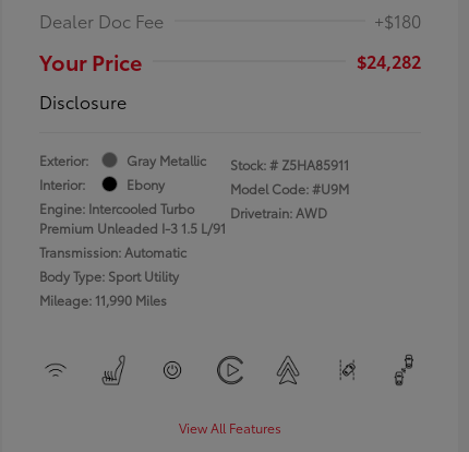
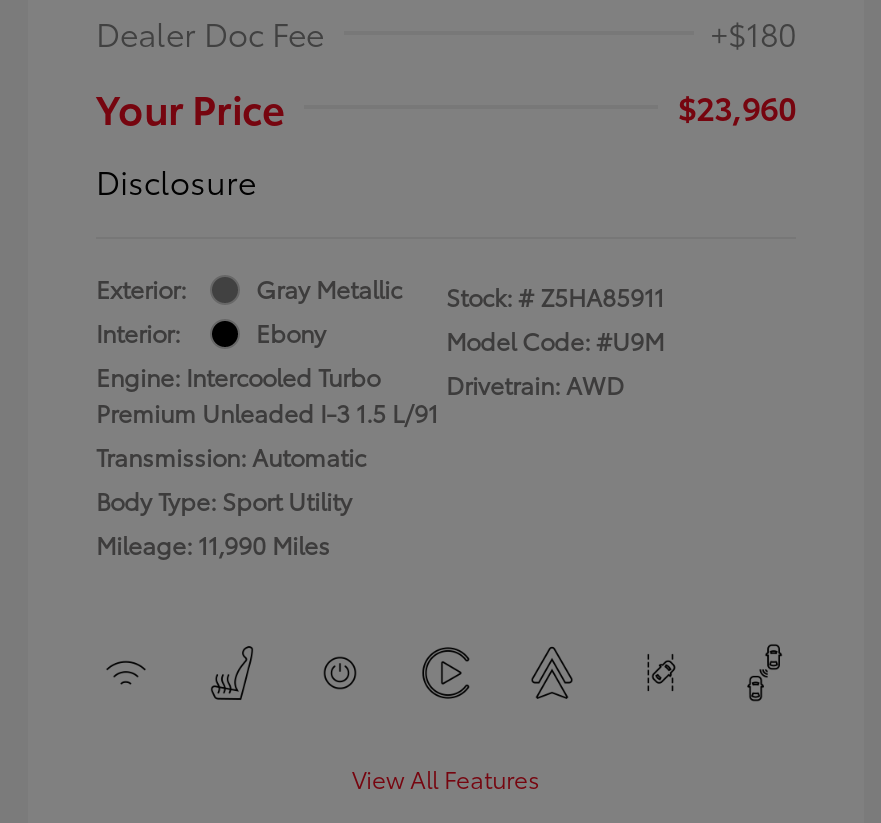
[357,48,421,73] $24,282 -> [678,83,796,129] $23,960

